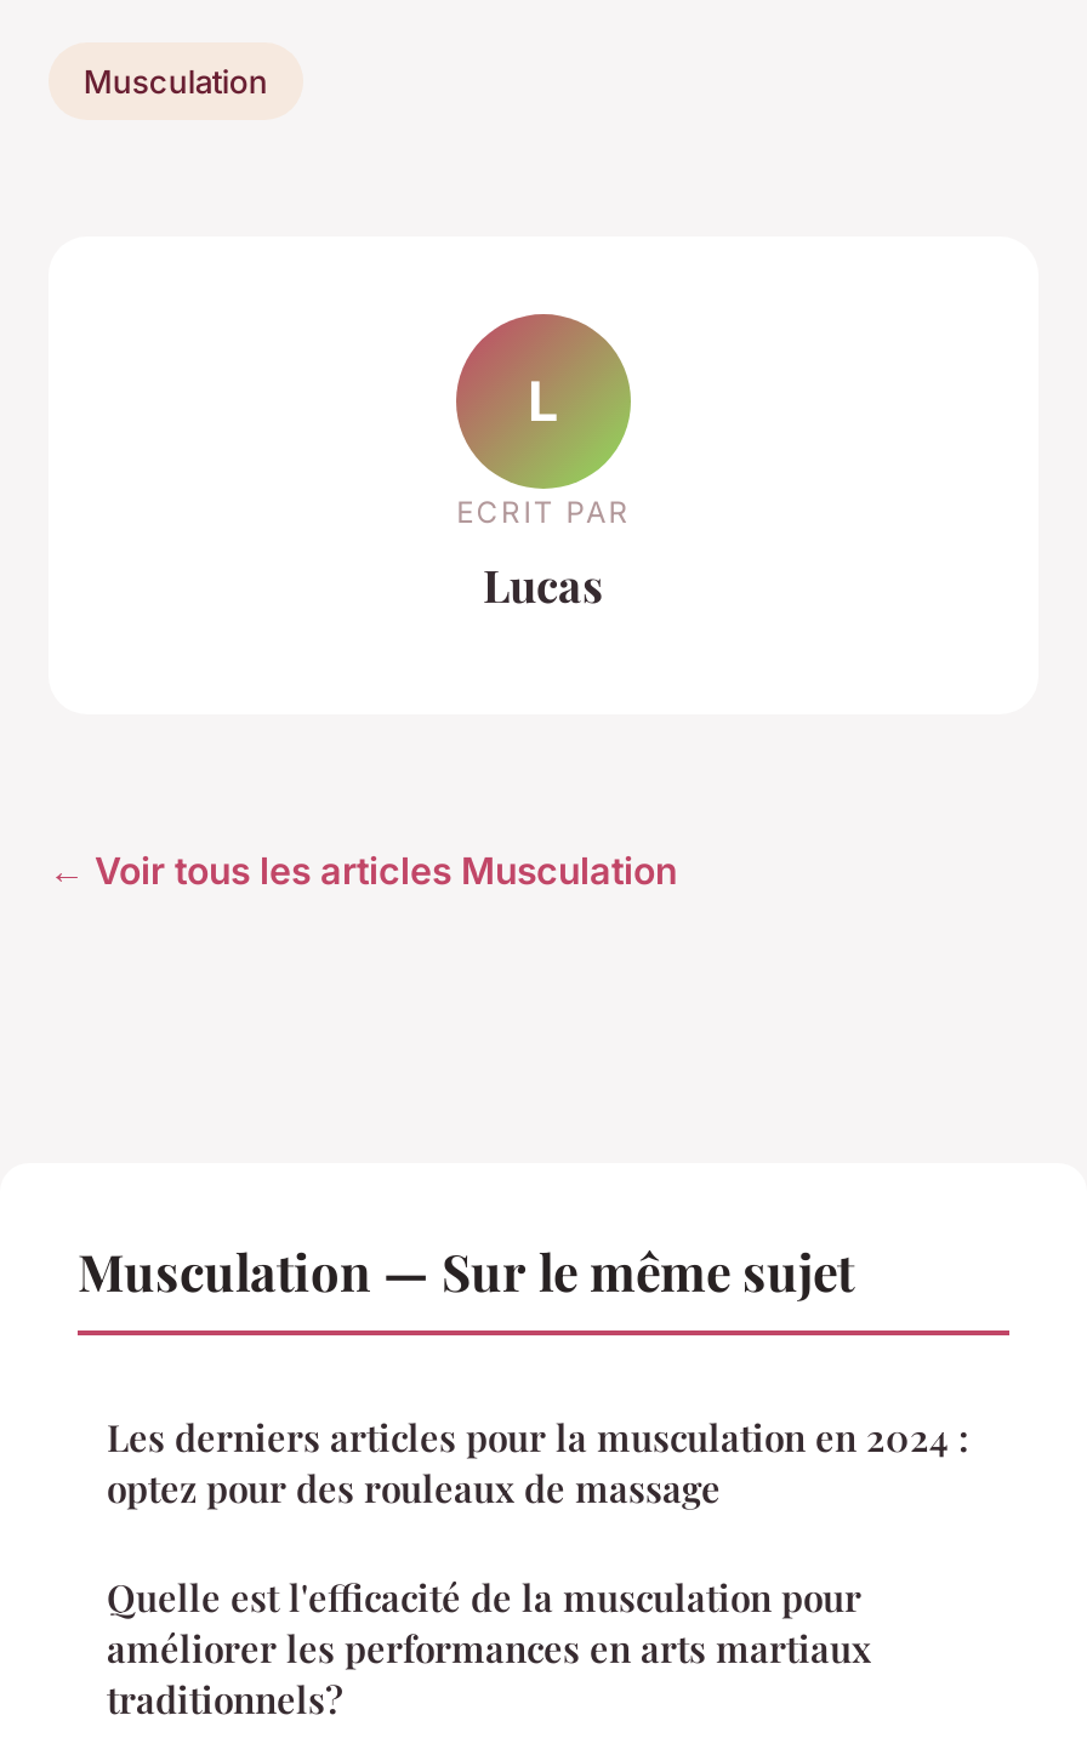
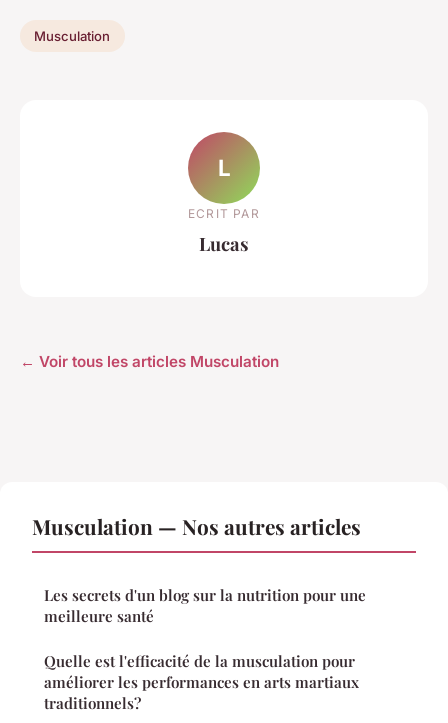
[78,1236,854,1304] Musculation — Sur le même sujet -> [32,512,361,540] Musculation — Nos autres articles
[107,1413,968,1512] Les derniers articles pour la musculation en 2024 : | optez pour des rouleaux de massage -> [44,585,366,626] Les secrets d'un blog sur la nutrition pour une | meilleure santé

